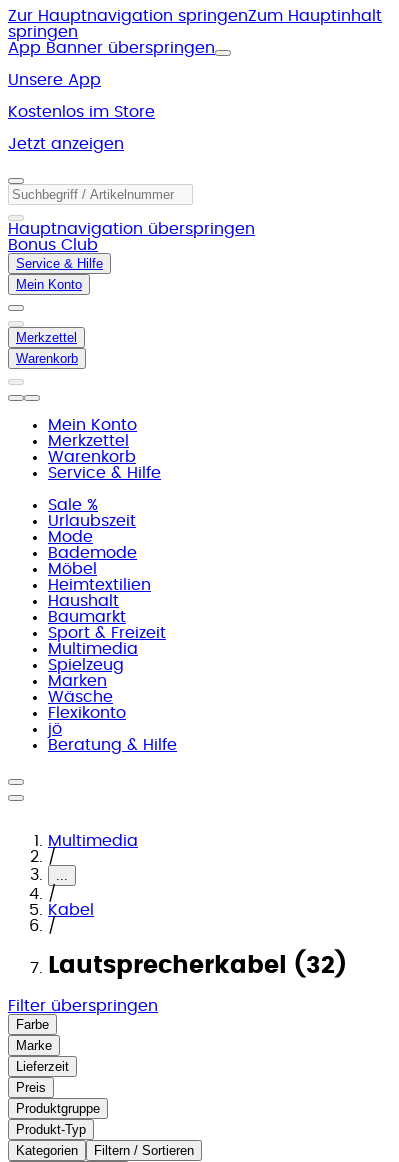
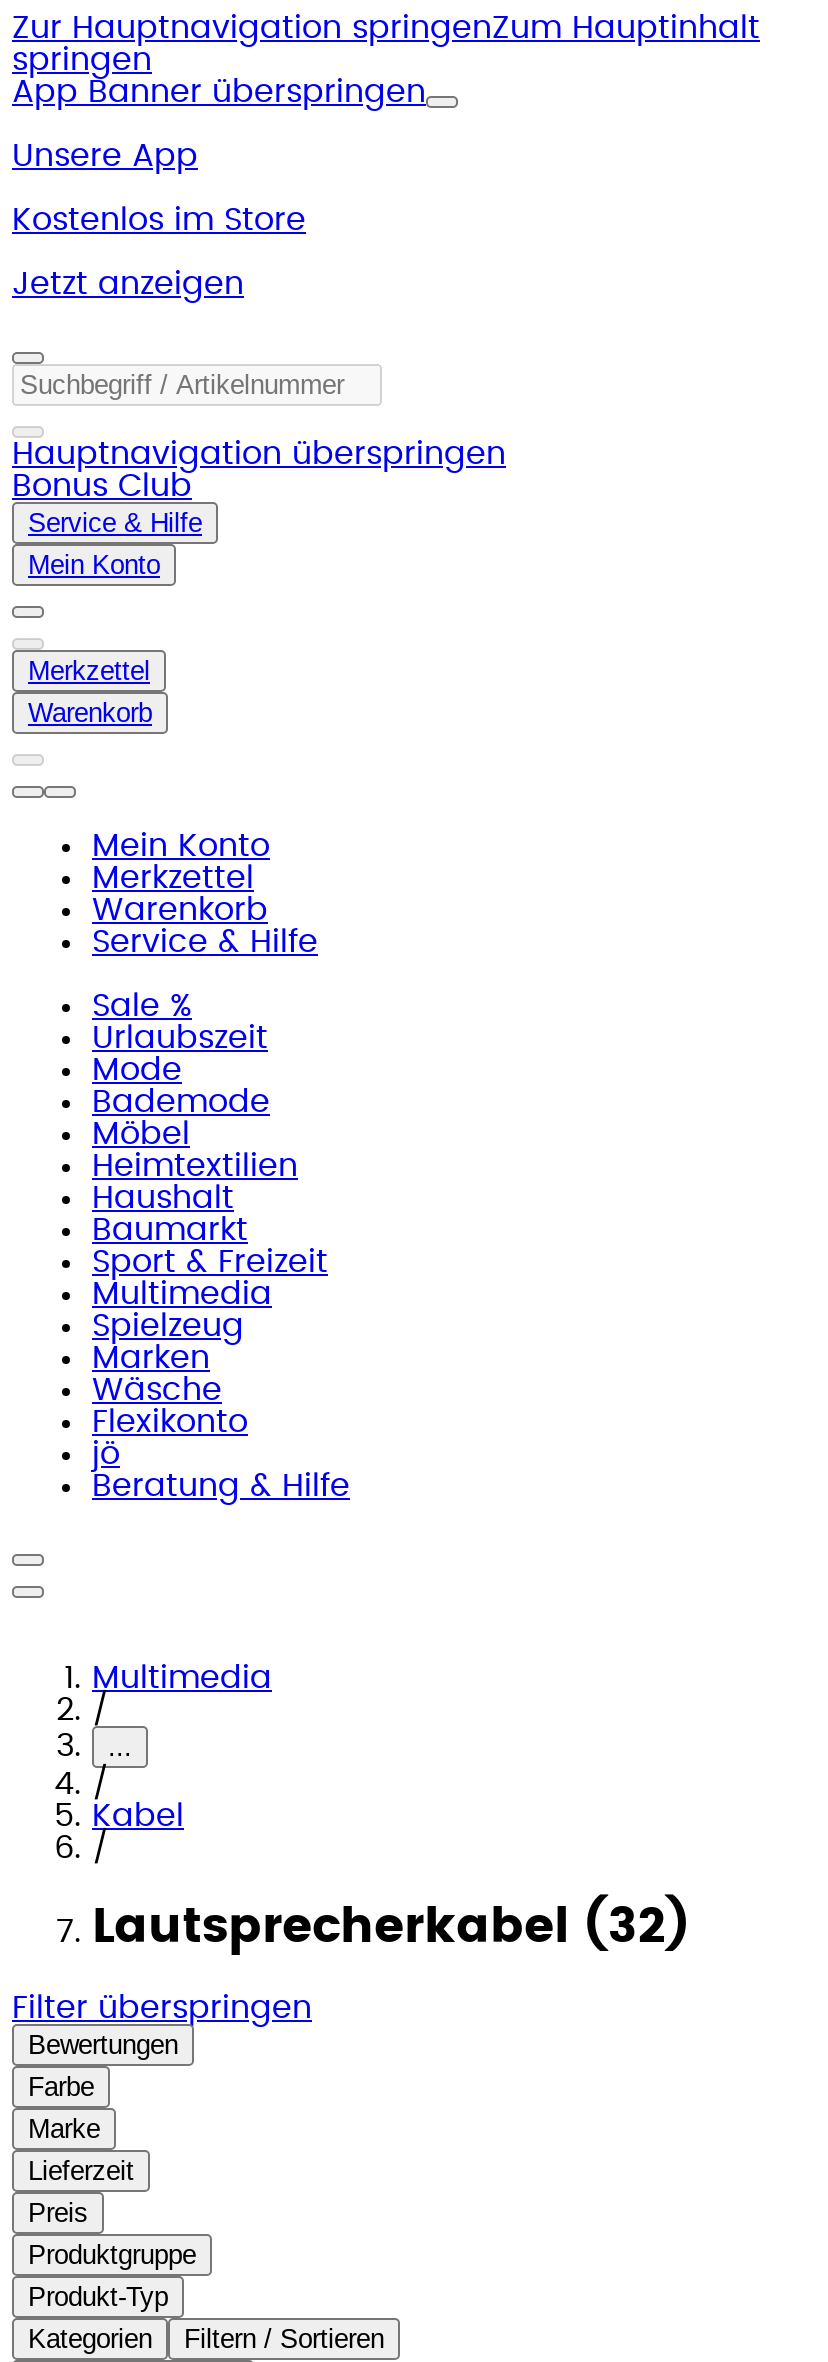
none -> [28,2030,178,2060] Bewertungen

